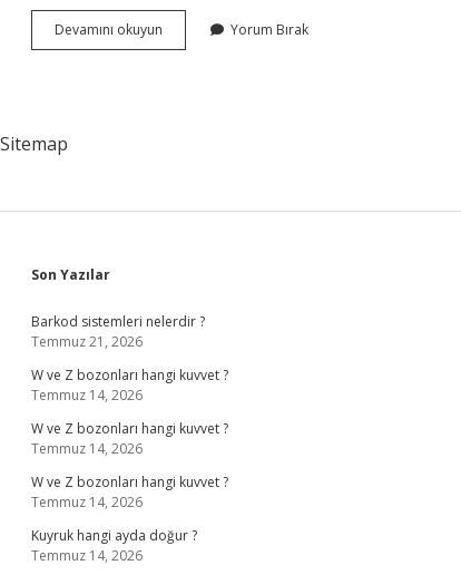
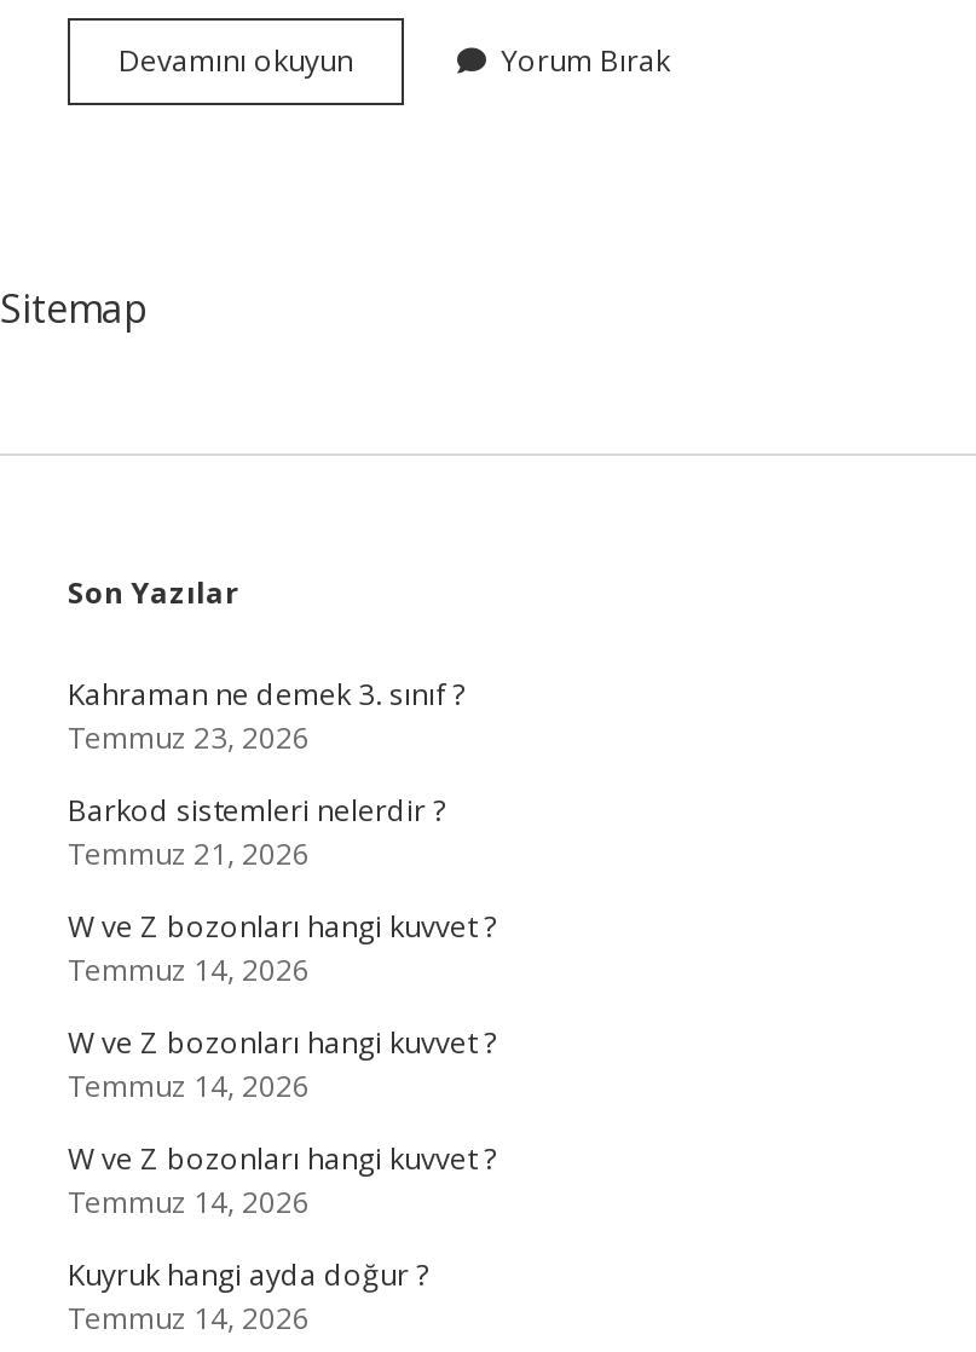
none -> [68,674,464,758] Kahraman ne demek 3. sınıf ? | Temmuz 23, 2026

